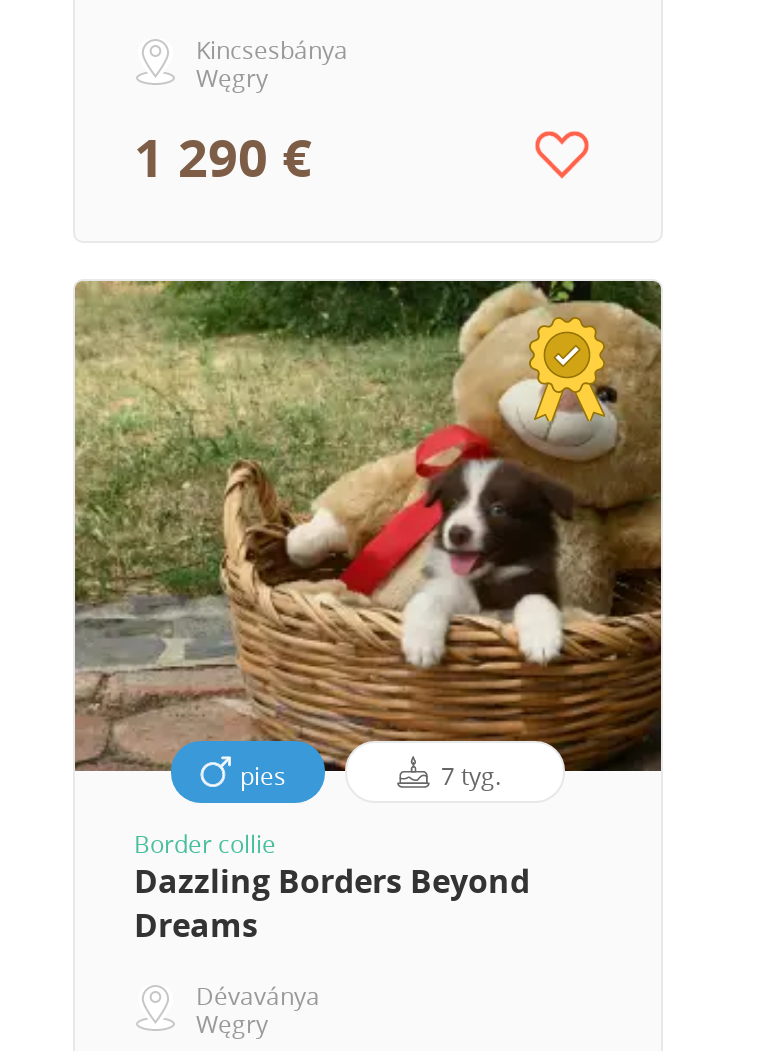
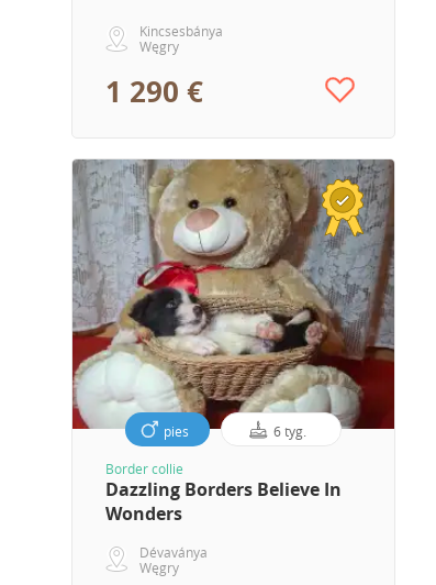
[73,280,663,791] [image] | 7 tyg. -> [71,159,395,439] [image] | 6 tyg.
[134,859,530,947] Dazzling Borders Beyond | Dreams -> [105,477,341,525] Dazzling Borders Believe In | Wonders

